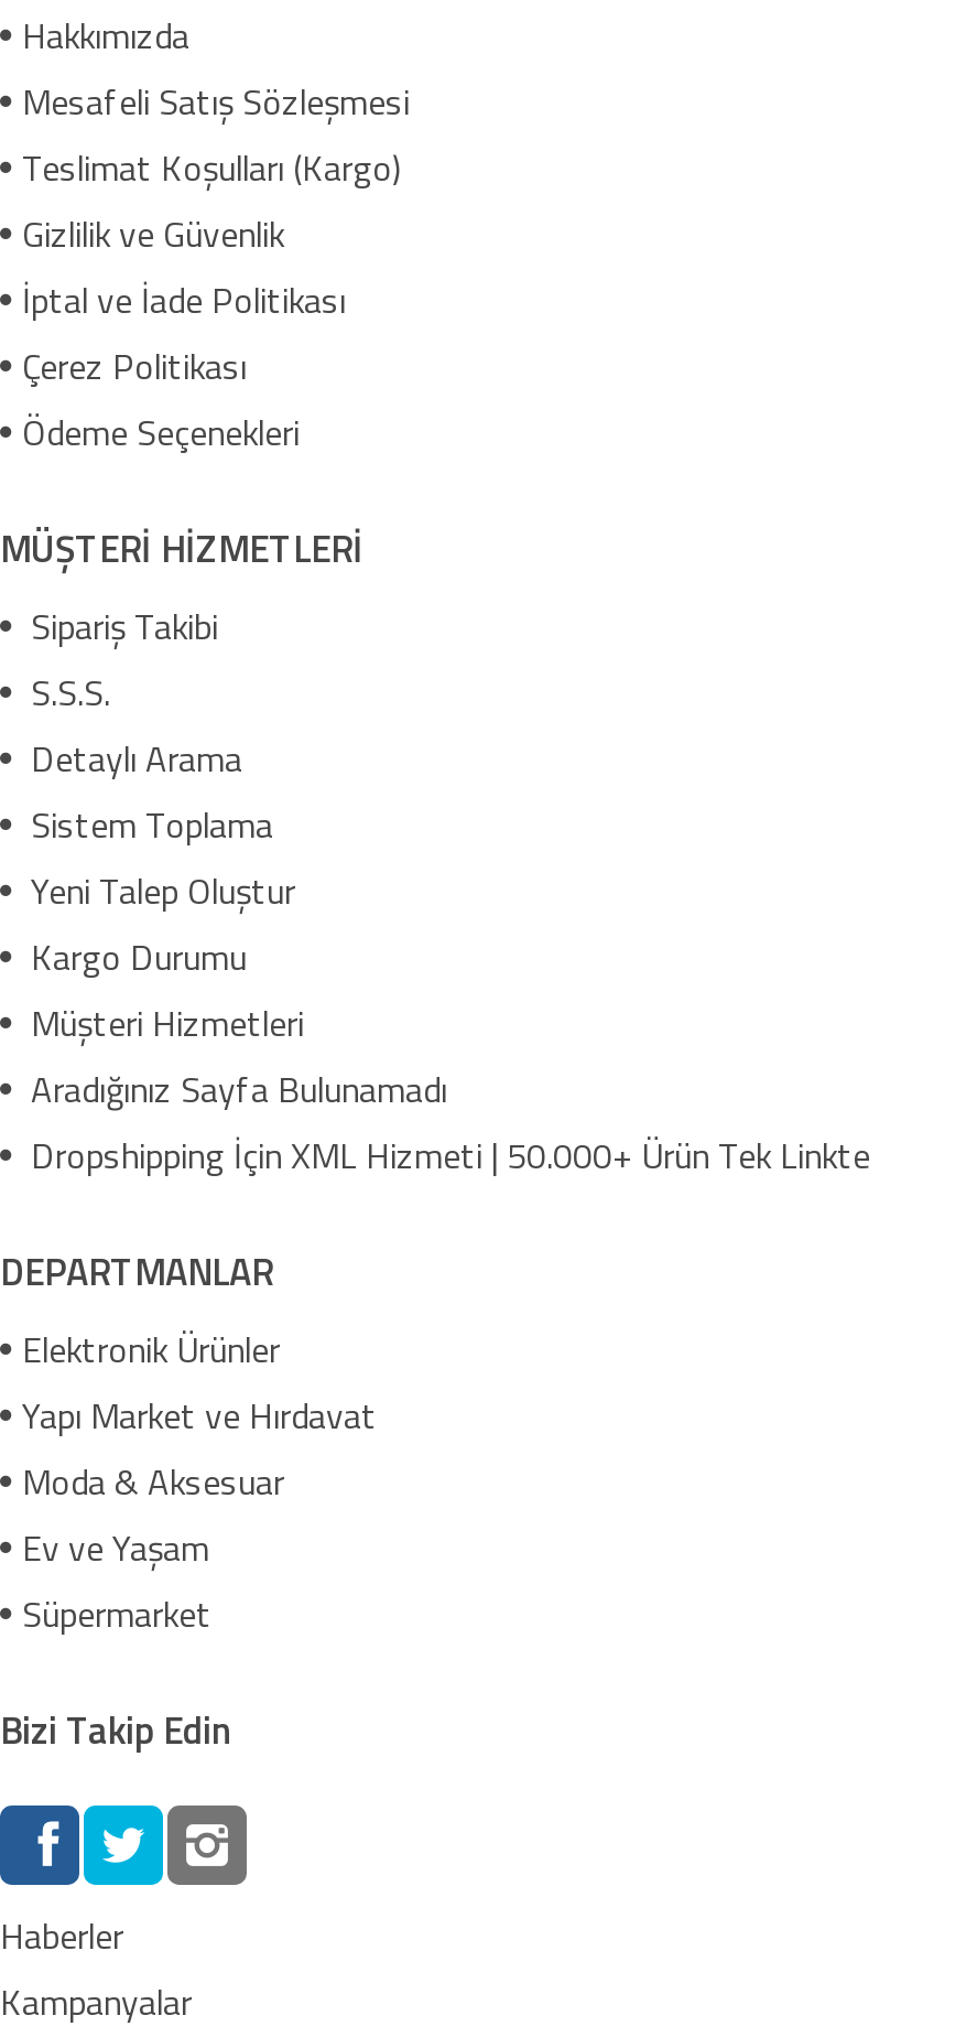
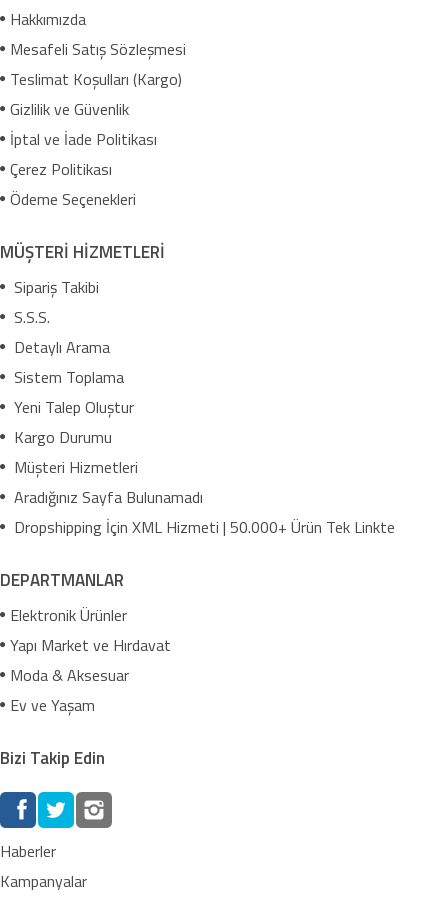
[22,1588,211,1641] Süpermarket -> none

